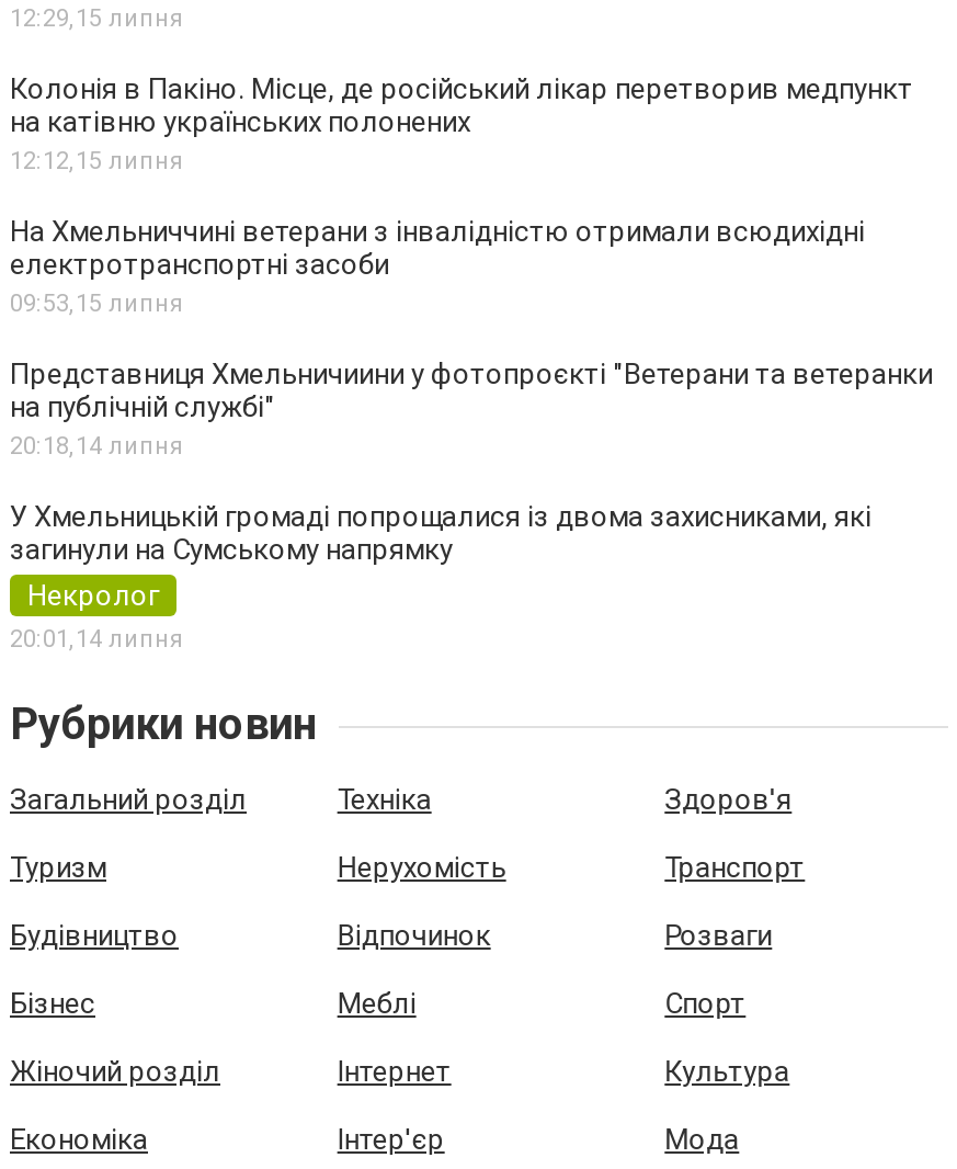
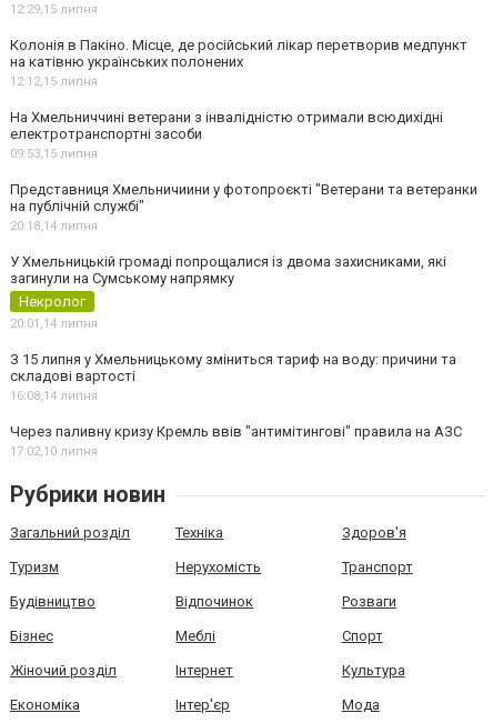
none -> [10,351,462,459] З 15 липня у Хмельницькому зміниться тариф на воду: причини та | складові вартості | 16:08,14 липня | Через паливну кризу Кремль ввів "антимітингові" правила на АЗС | 17:02,10 липня

